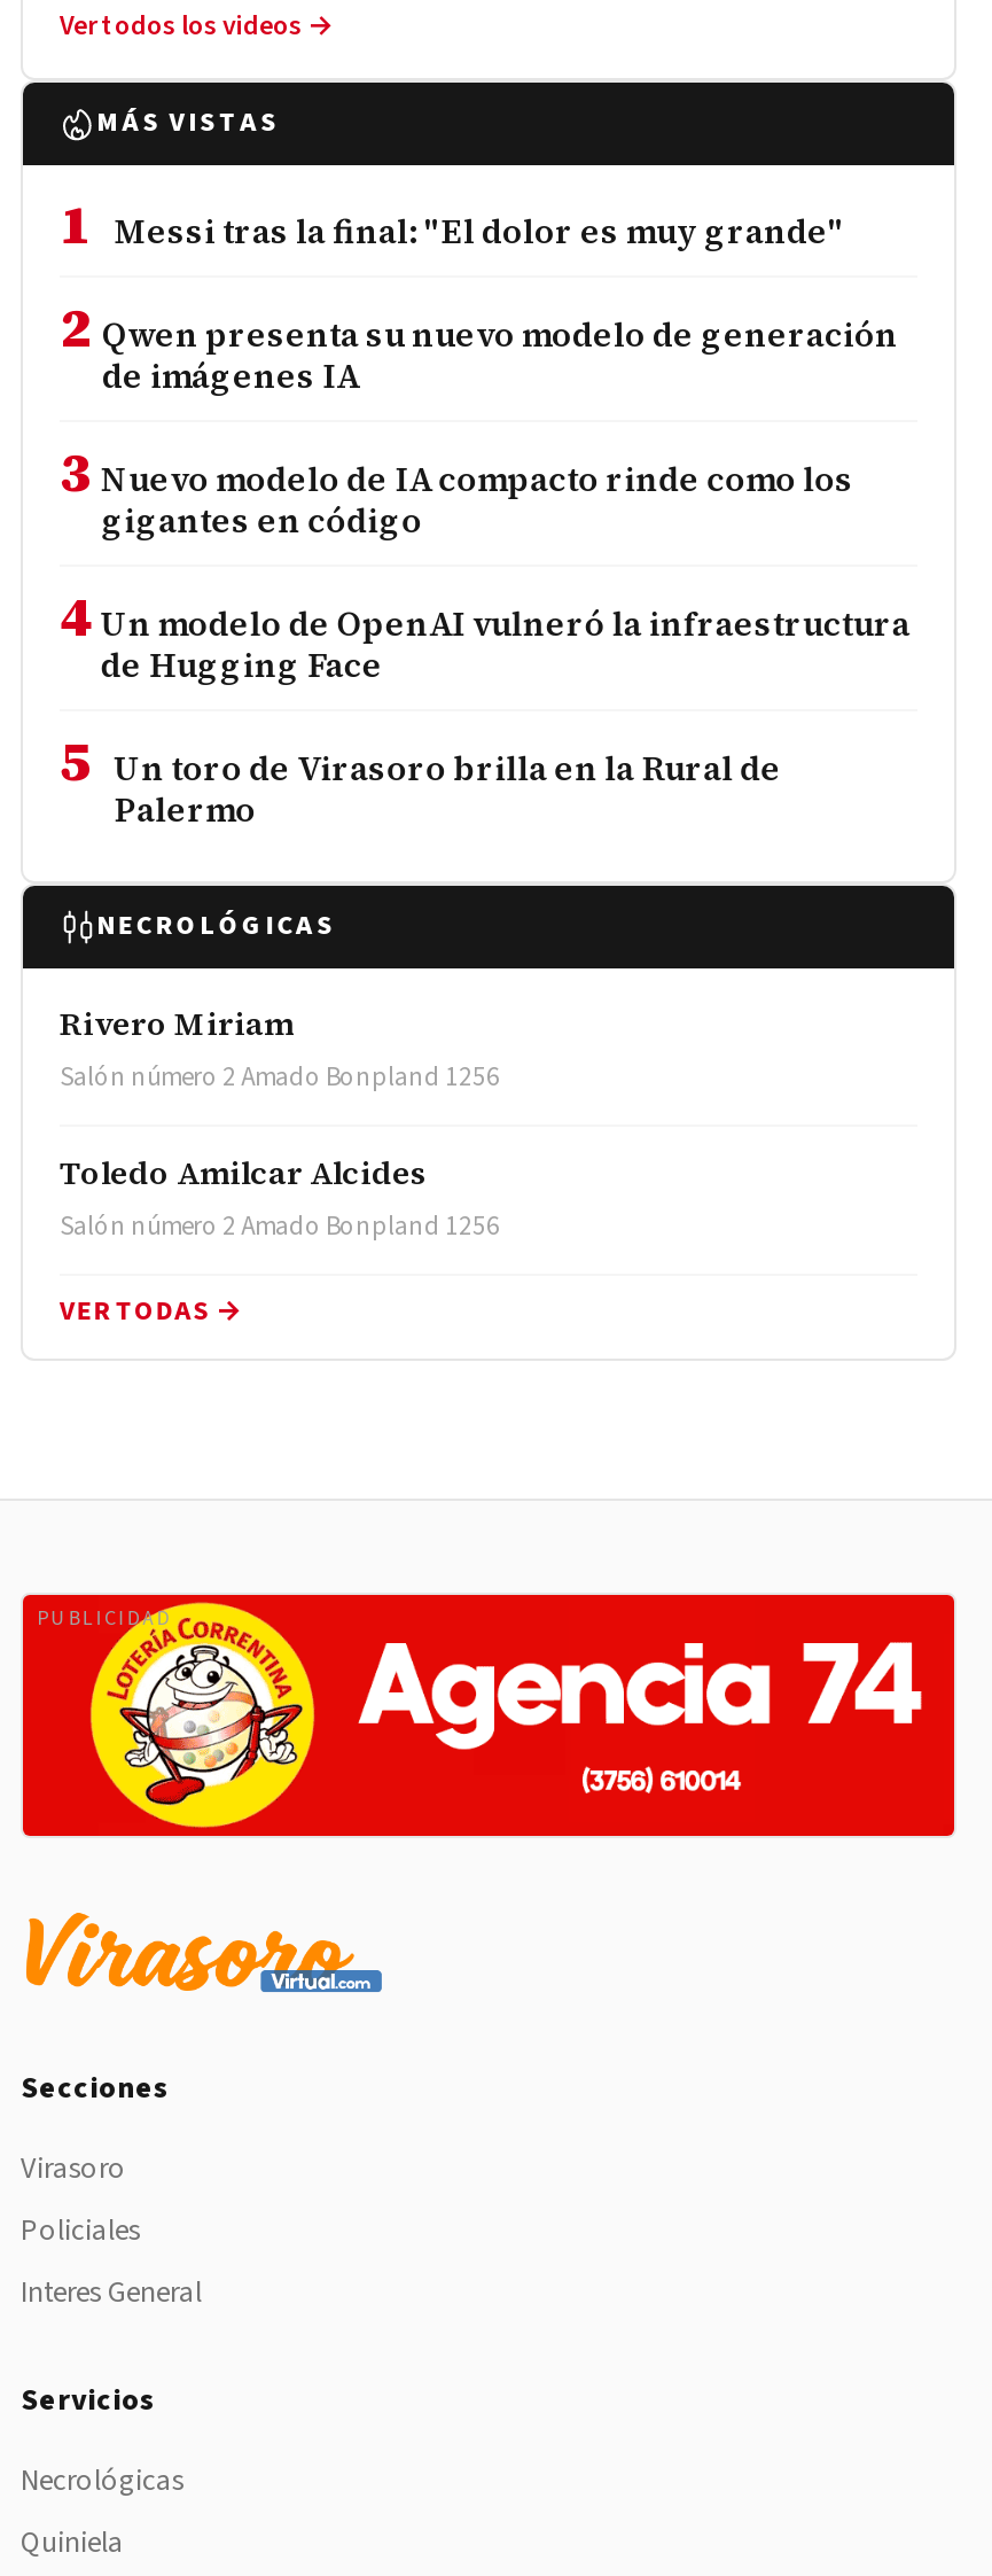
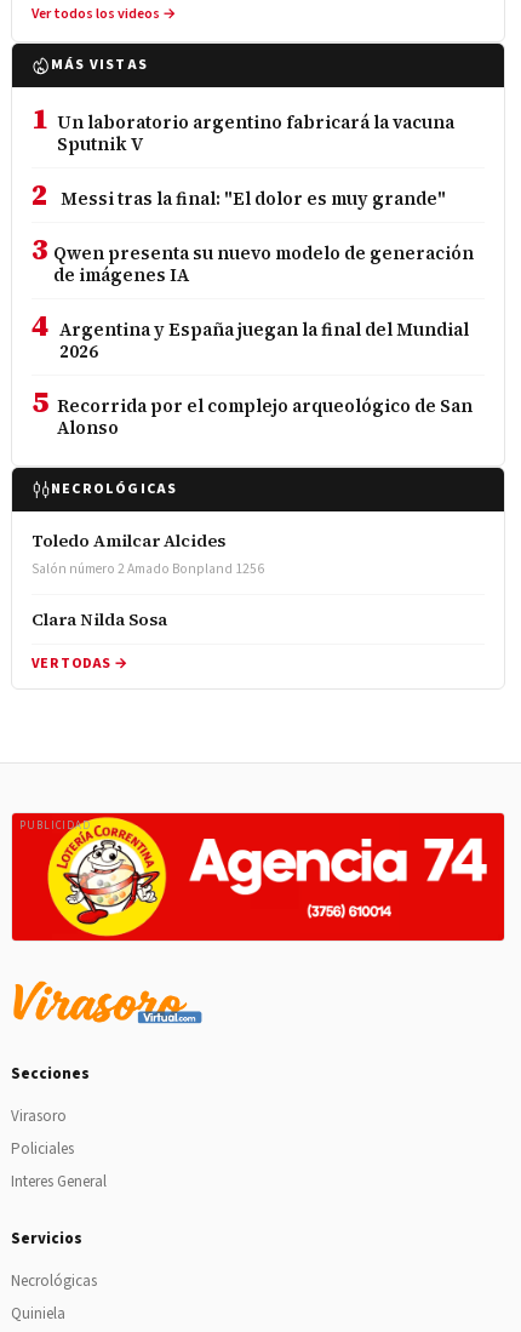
[60,187,898,366] 1 Messi tras la final: "El dolor es muy grande" | 2 Qwen presenta su nuevo modelo de generación -> [32,99,474,269] 1 Un laboratorio argentino fabricará la vacuna | Sputnik V | 2 Messi tras la final: "El dolor es muy grande" | 3 Qwen presenta su nuevo modelo de generación
moved [102,354,359,400] -> [54,263,190,288]: de imágenes IA
[60,434,910,834] 3 Nuevo modelo de IA compacto rinde como los | gigantes en código | 4 Un modelo de OpenAI vulneró la infraestructura | de Hugging Face | 5 Un toro de Virasoro brilla en la Rural de | Palermo -> [32,306,473,440] 4 Argentina y España juegan la final del Mundial | 2026 | 5 Recorrida por el complejo arqueológico de San | Alonso
[60,1001,500,1098] Rivero Miriam | Salón número 2 Amado Bonpland 1256 -> none
moved [60,1150,500,1247] -> [32,529,264,580]: Toledo Amilcar Alcides | Salón número 2 Amado Bonpland 1256
none -> [32,608,167,632] Clara Nilda Sosa

